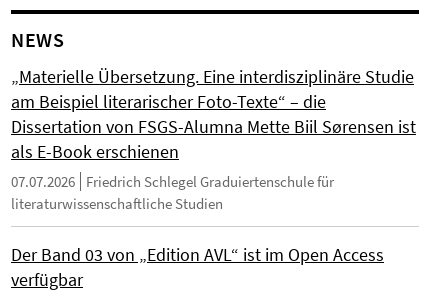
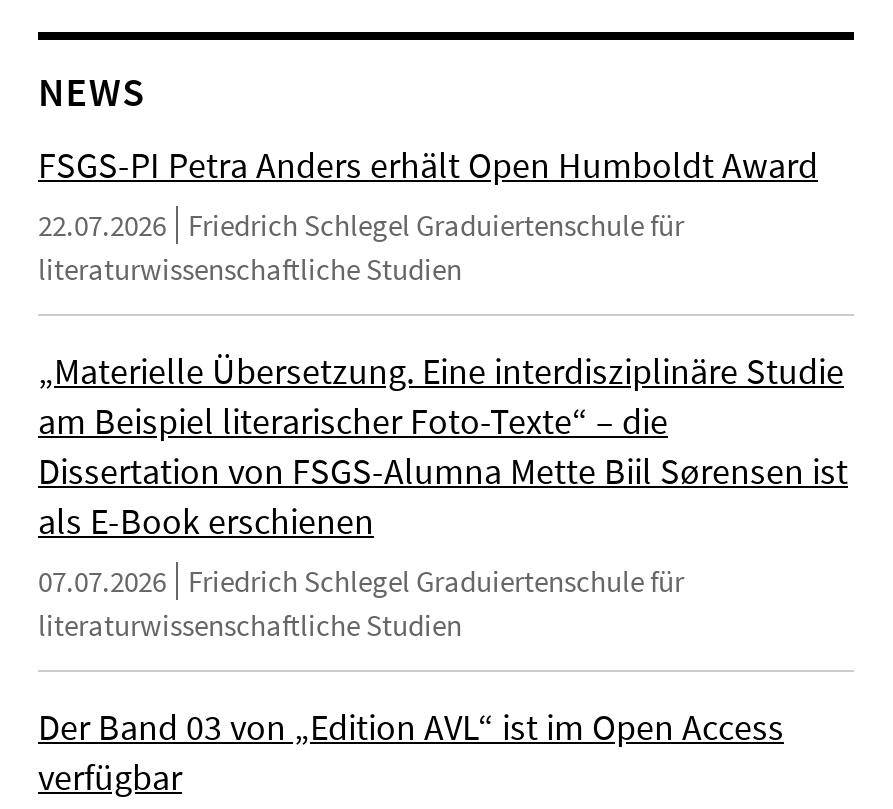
none -> [38,142,818,288] FSGS-PI Petra Anders erhält Open Humboldt Award | 22.07.2026 Friedrich Schlegel Graduiertenschule für | literaturwissenschaftliche Studien

